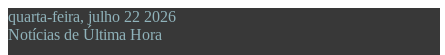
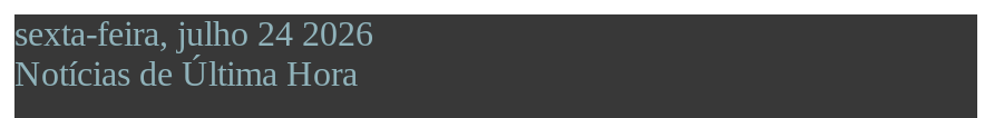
[8,8,176,25] quarta-feira, julho 22 2026 -> [14,14,373,52] sexta-feira, julho 24 2026

